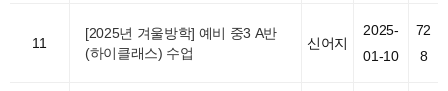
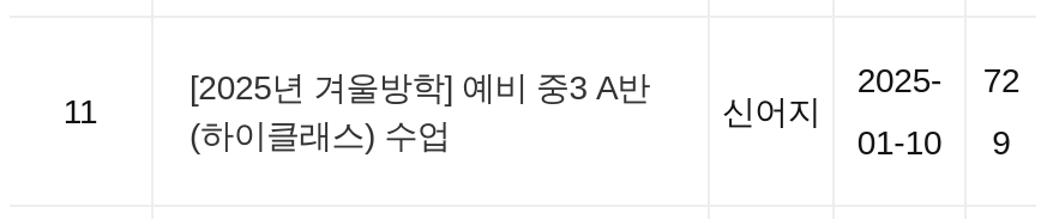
[363,48,427,64] 01-10 8 -> [857,123,1011,162] 01-10 9

